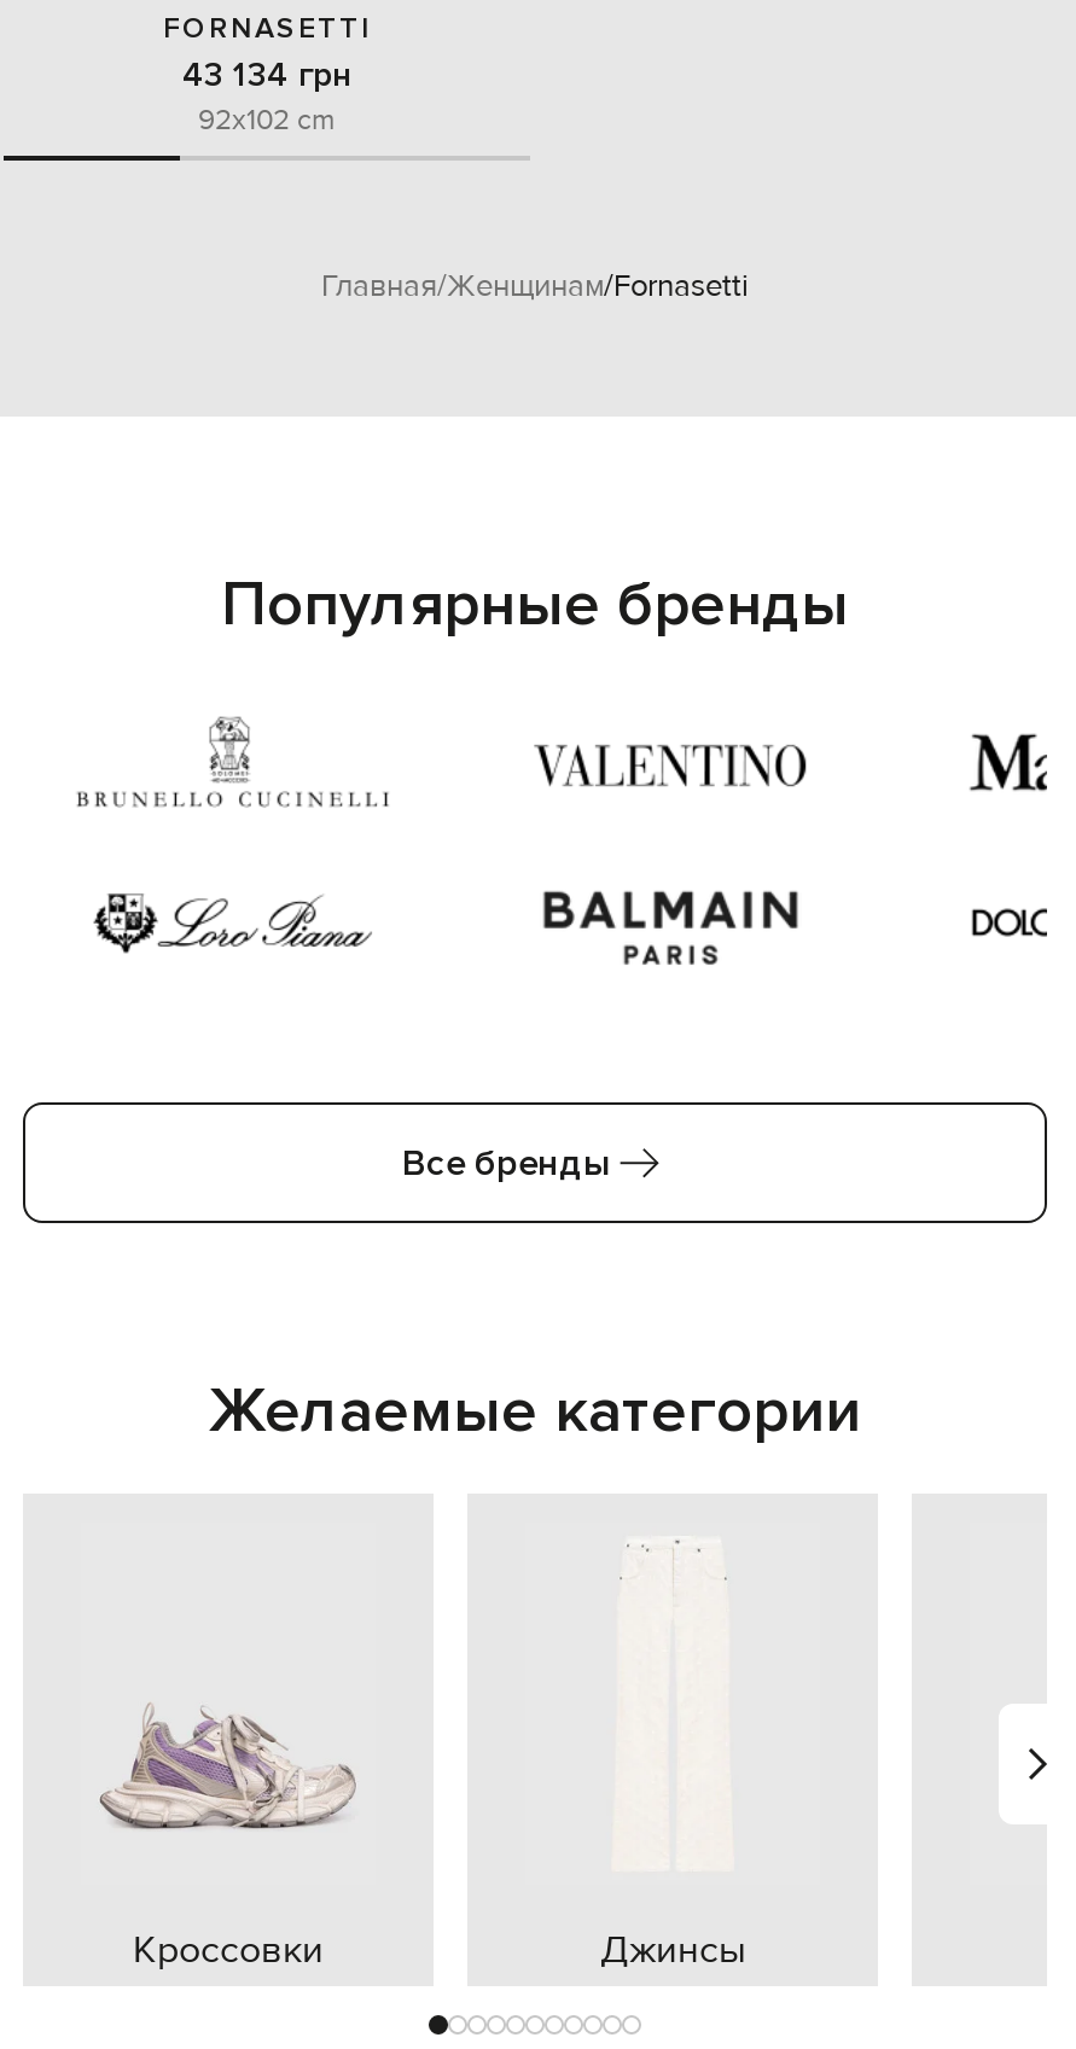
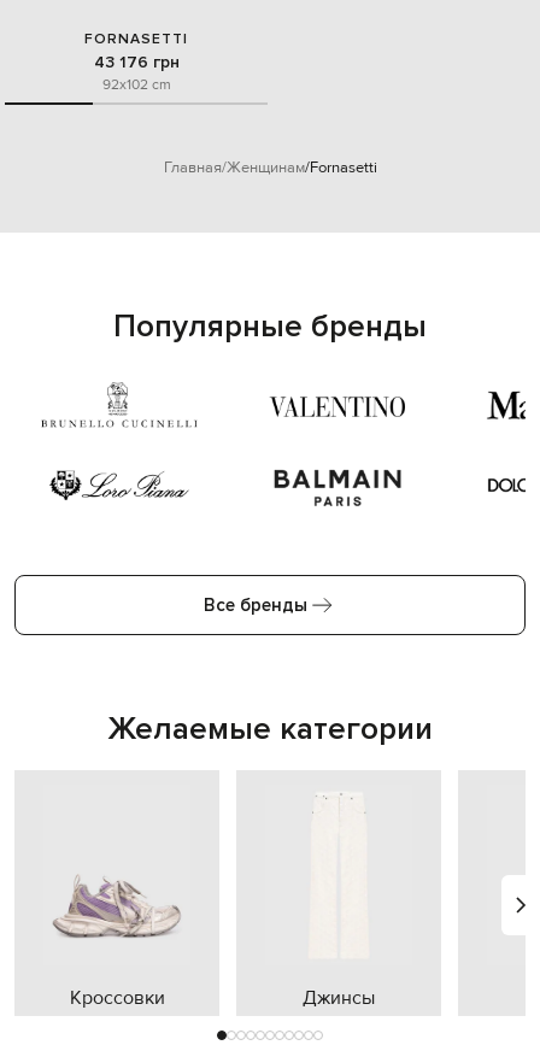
[182,53,351,94] 43 134 грн -> [93,51,179,72] 43 176 грн

